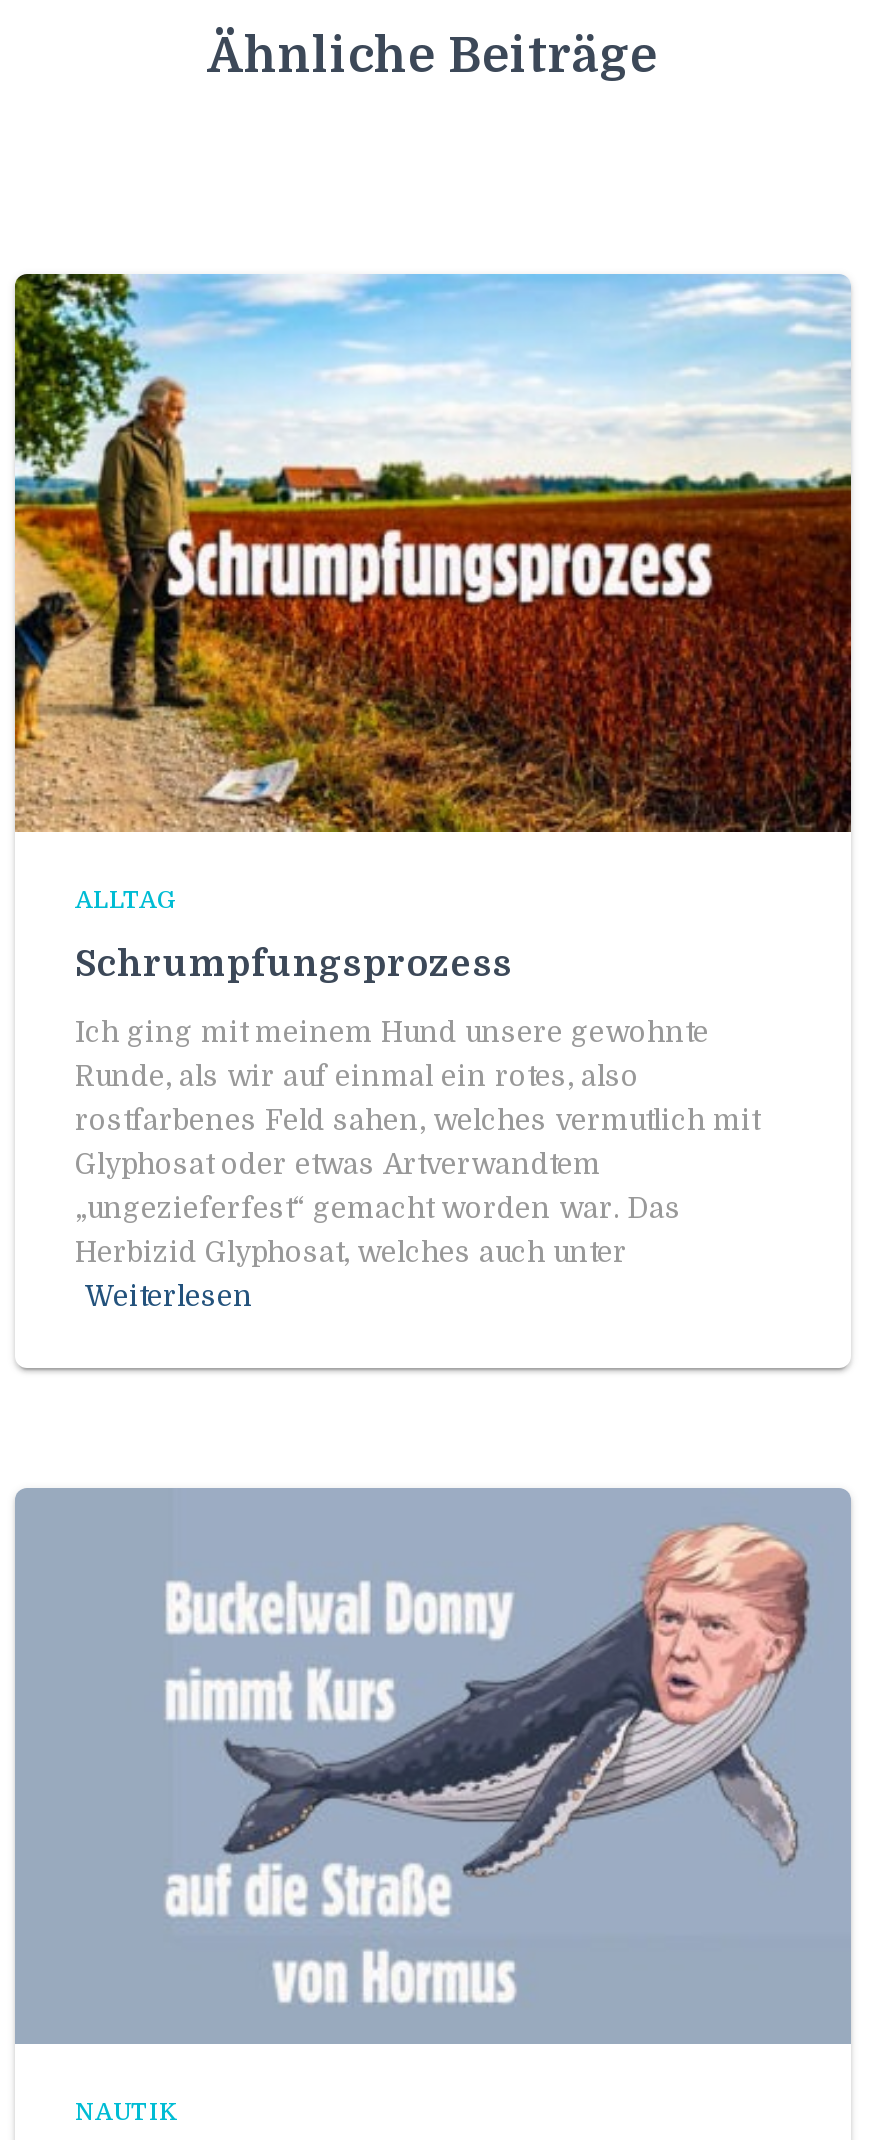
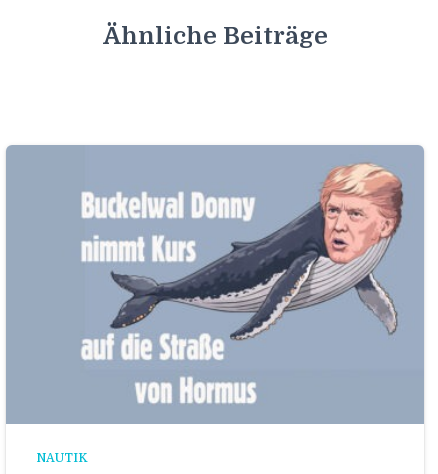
[13,272,853,1311] [image] | ALLTAG | Schrumpfungsprozess | Ich ging mit meinem Hund unsere gewohnte | Runde, als wir auf einmal ein rotes, also | rostfarbenes Feld sahen, welches vermutlich mit | Glyphosat oder etwas Artverwandtem | „ungezieferfest“ gemacht worden war. Das | Herbizid Glyphosat, welches auch unter | Weiterlesen -> none

